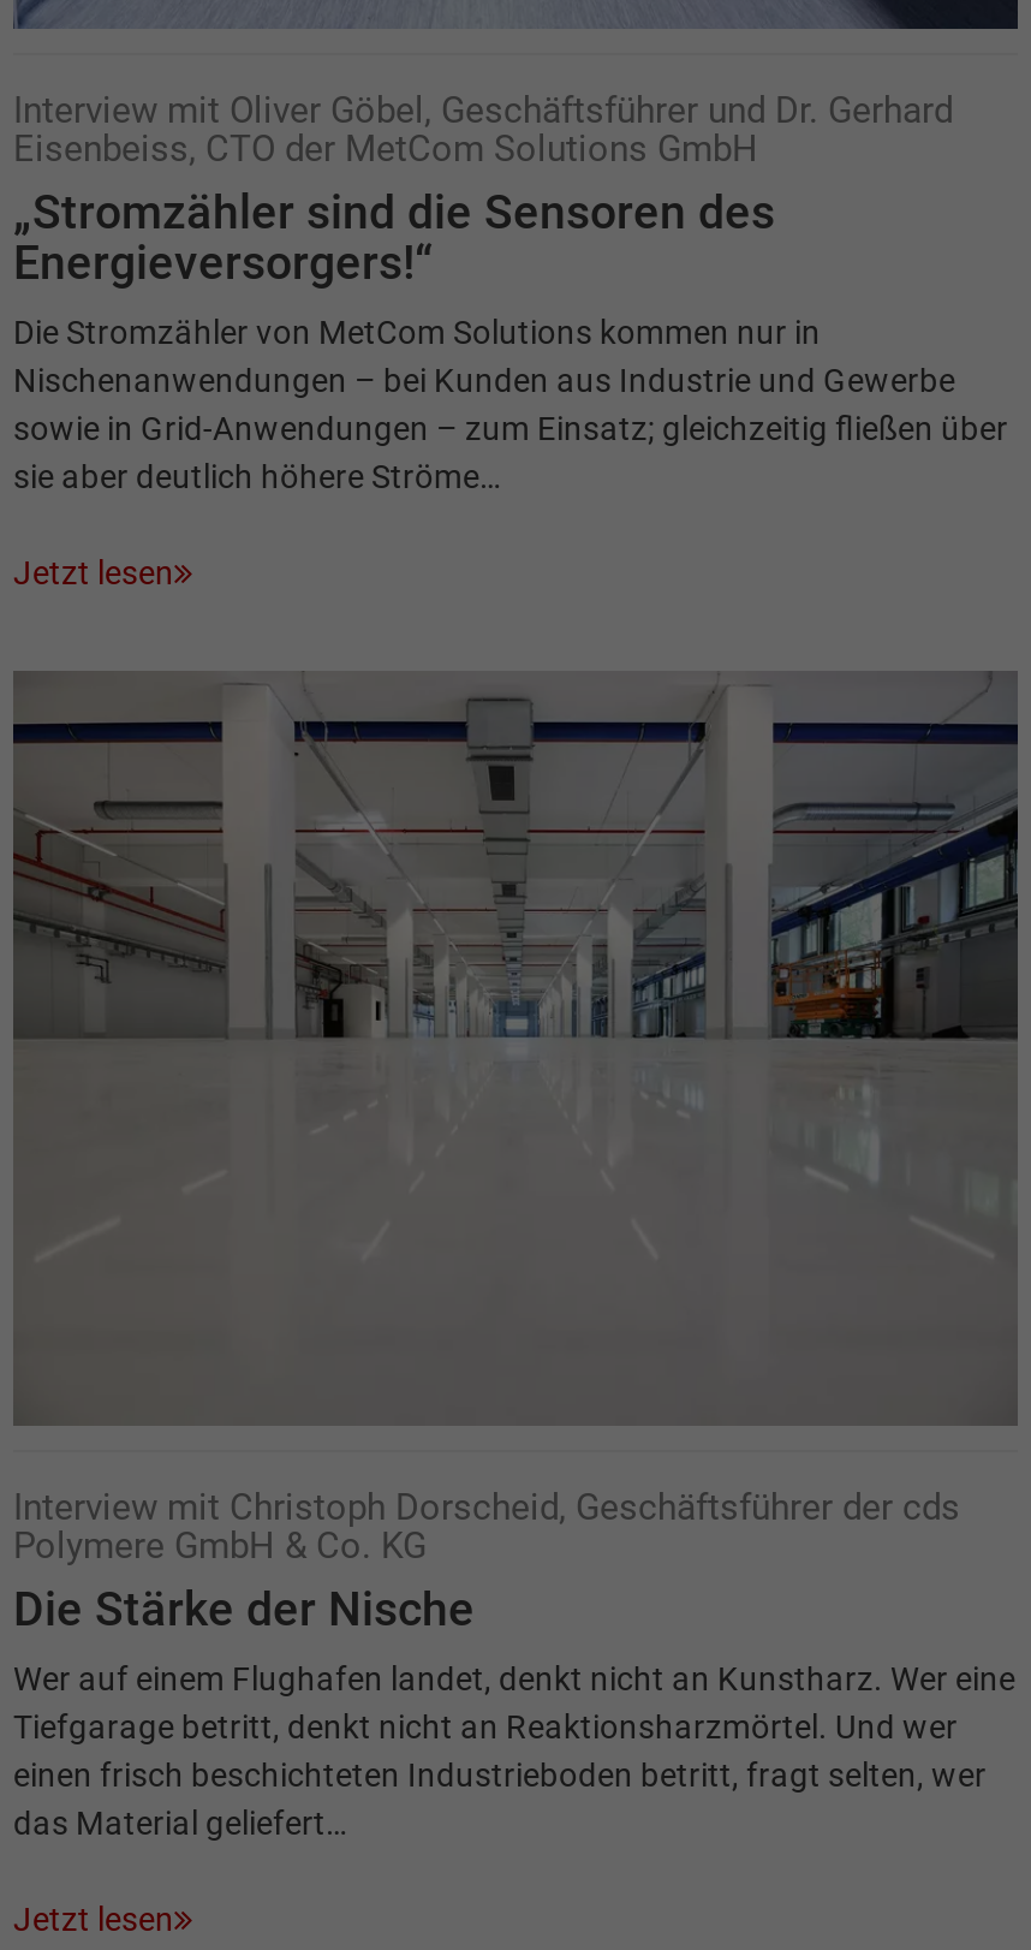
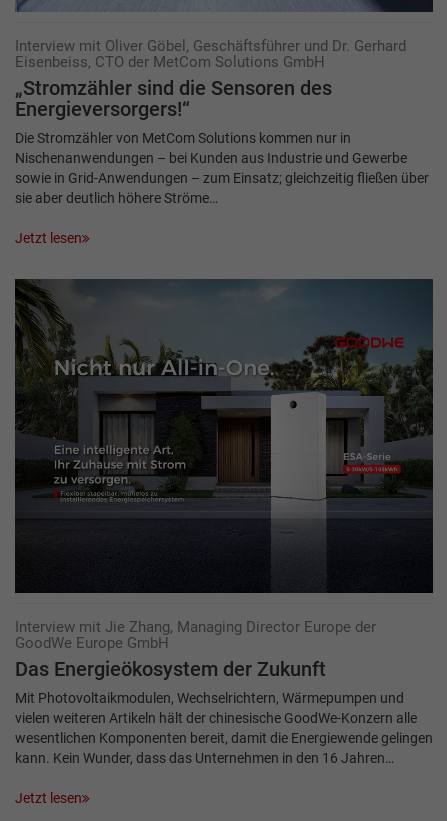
[11,673,1020,1842] [image] | Interview mit Christoph Dorscheid, Geschäftsführer der cds | Polymere GmbH & Co. KG | Die Stärke der Nische | Wer auf einem Flughafen landet, denkt nicht an Kunstharz. Wer eine | Tiefgarage betritt, denkt nicht an Reaktionsharzmörtel. Und wer | einen frisch beschichteten Industrieboden betritt, fragt selten, wer | das Material geliefert… -> [14,279,434,766] [image] | Interview mit Jie Zhang, Managing Director Europe der | GoodWe Europe GmbH | Das Energieökosystem der Zukunft | Mit Photovoltaikmodulen, Wechselrichtern, Wärmepumpen und | vielen weiteren Artikeln hält der chinesische GoodWe-Konzern alle | wesentlichen Komponenten bereit, damit die Energiewende gelingen | kann. Kein Wunder, dass das Unternehmen in den 16 Jahren…

